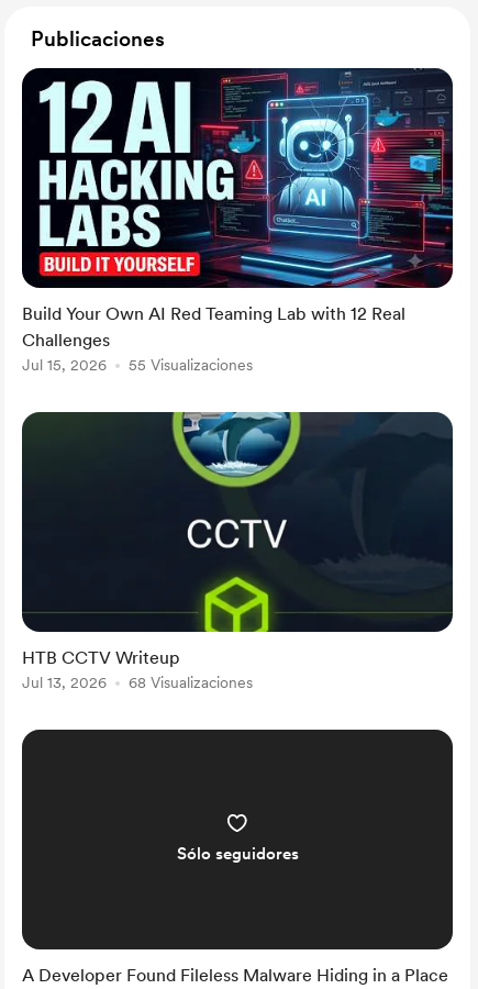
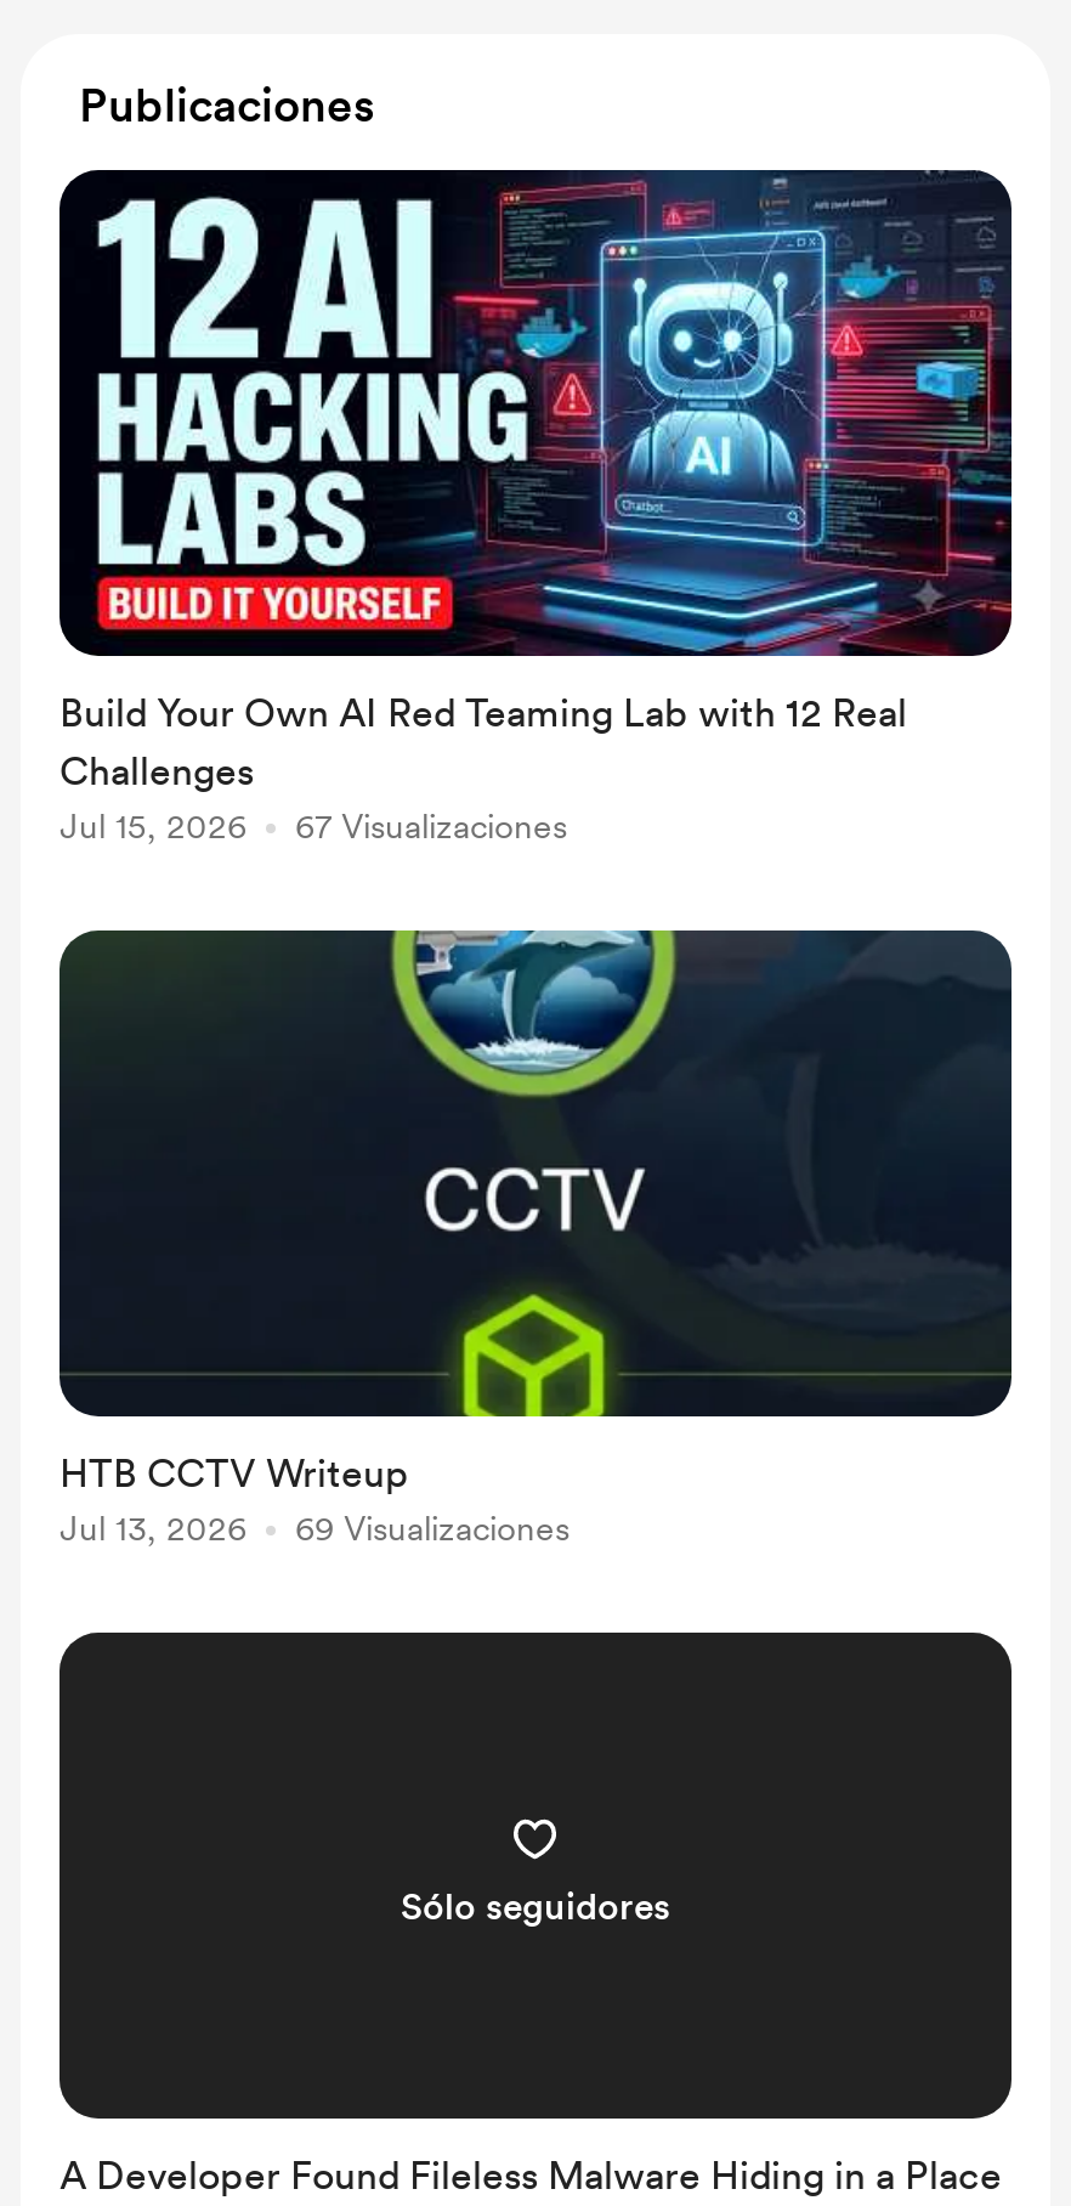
[129,356,253,374] 55 Visualizaciones -> [295,807,567,845] 67 Visualizaciones
[129,674,253,691] 68 Visualizaciones -> [295,1509,569,1548] 69 Visualizaciones

